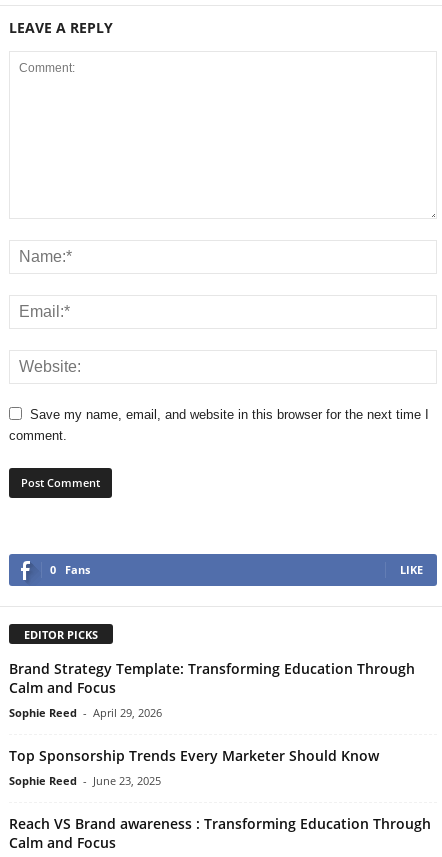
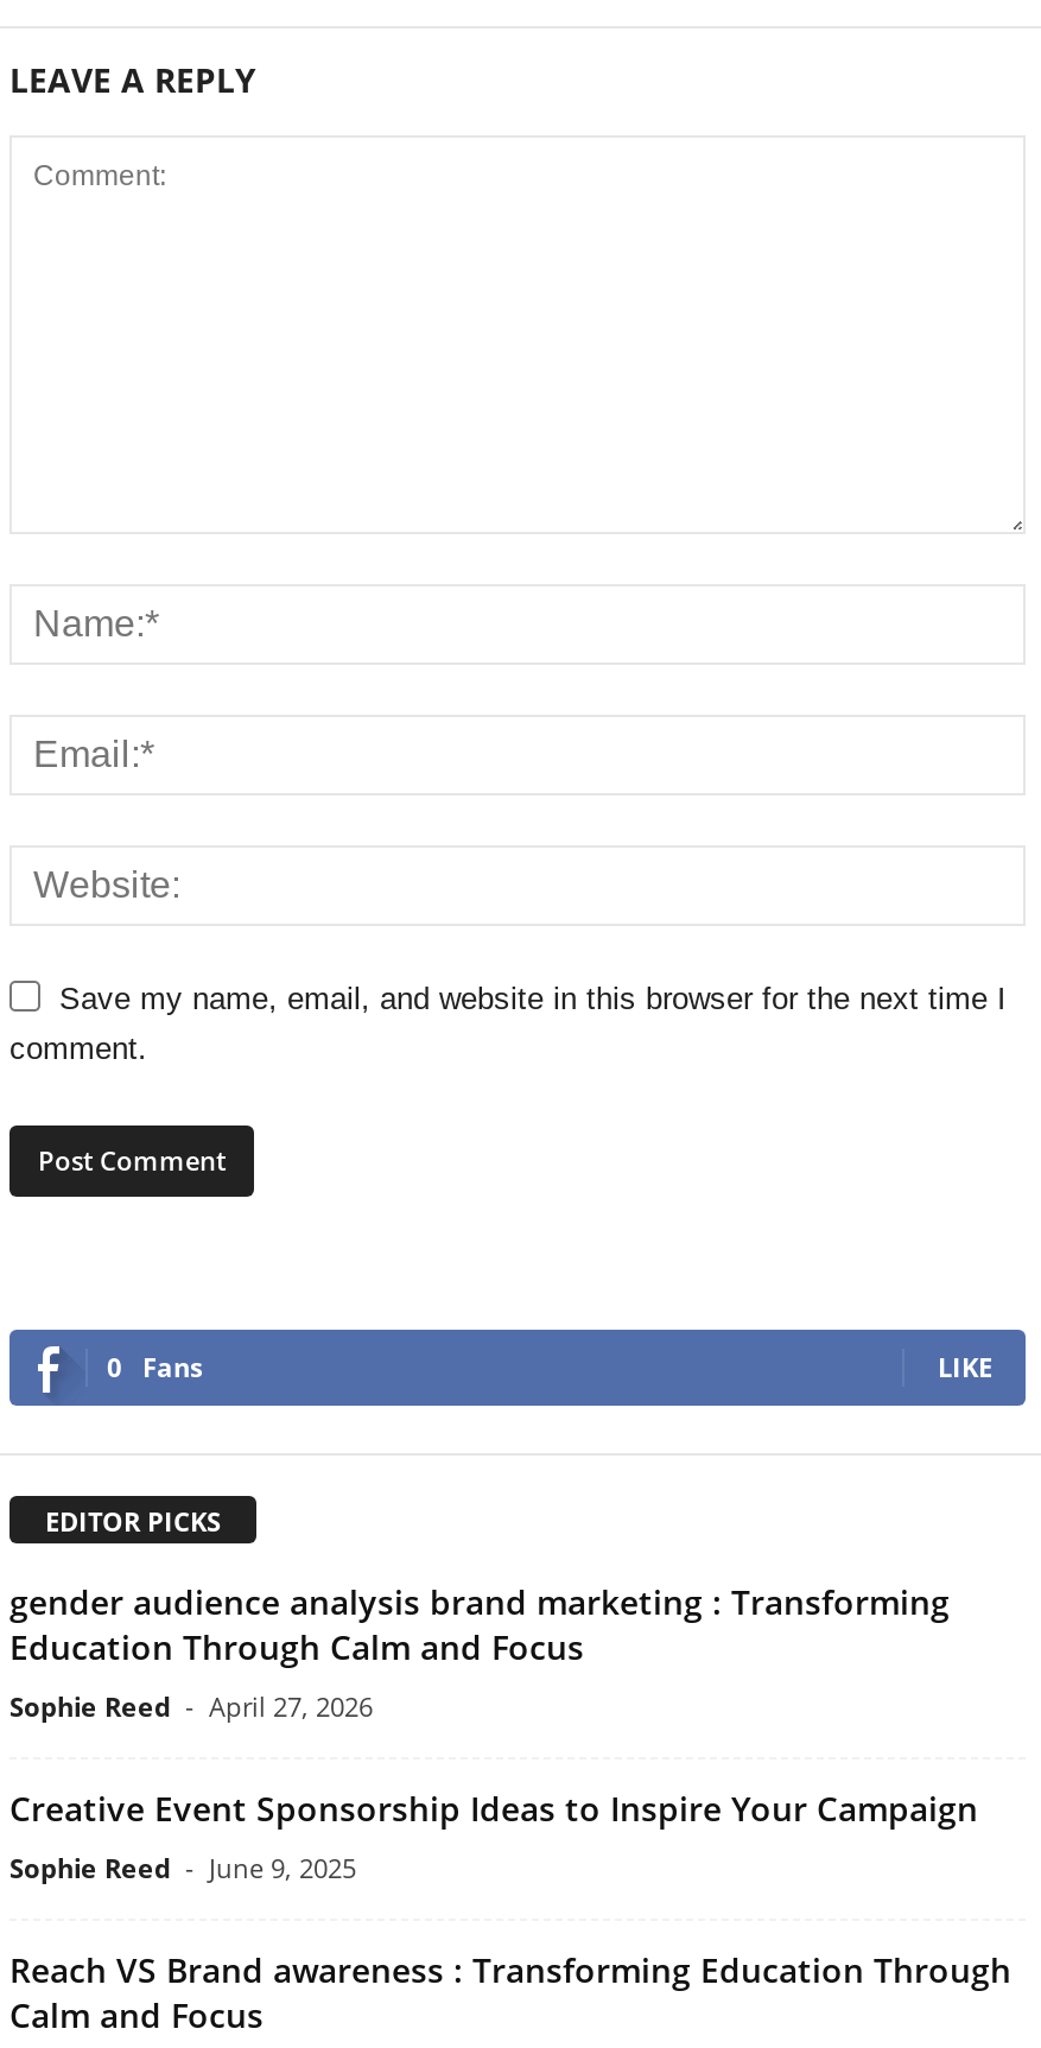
[9,659,415,720] Brand Strategy Template: Transforming Education Through | Calm and Focus | Sophie Reed - April 29, 2026 -> [9,1579,950,1724] gender audience analysis brand marketing : Transforming | Education Through Calm and Focus | Sophie Reed - April 27, 2026
[9,746,379,788] Top Sponsorship Trends Every Marketer Should Know | Sophie Reed - June 23, 2025 -> [9,1785,978,1885] Creative Event Sponsorship Ideas to Inspire Your Campaign | Sophie Reed - June 9, 2025

